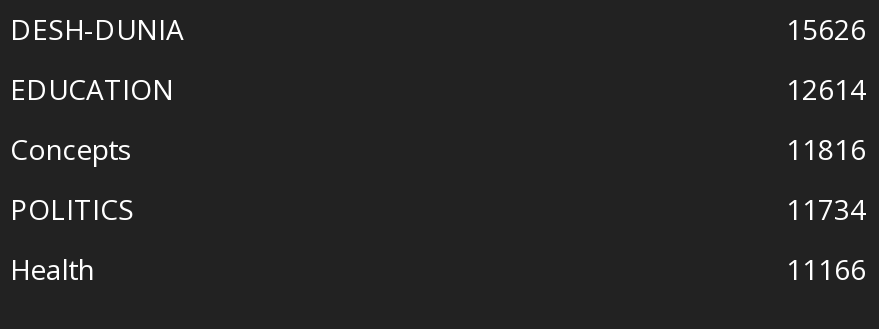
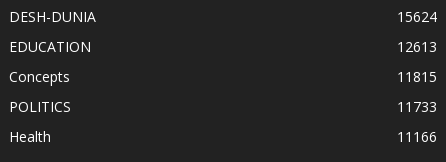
[786,10,866,48] 15626 -> [397,7,437,26] 15624
[786,70,866,108] 12614 -> [397,37,437,56] 12613
[786,130,866,168] 11816 -> [397,67,437,86] 11815
[786,190,866,228] 11734 -> [397,97,437,116] 11733

